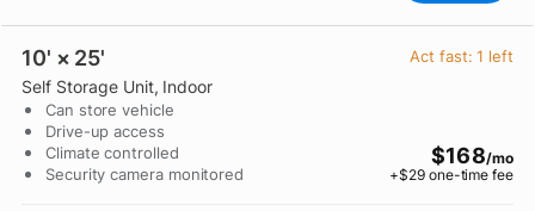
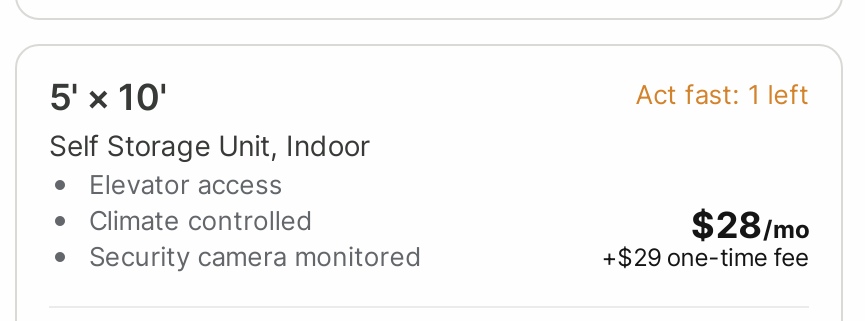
[21,45,105,70] 10' × 25' -> [49,76,167,118] 5' × 10'
[45,100,174,140] Can store vehicle | Drive-up access -> [89,168,283,200] Elevator access
[431,143,514,168] $168/mo -> [691,204,809,246] $28/mo

